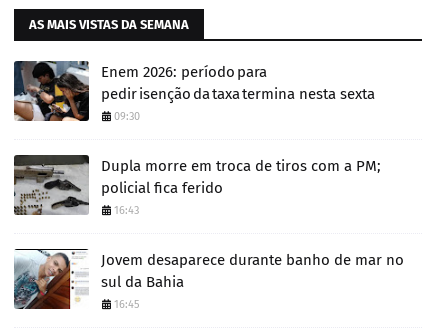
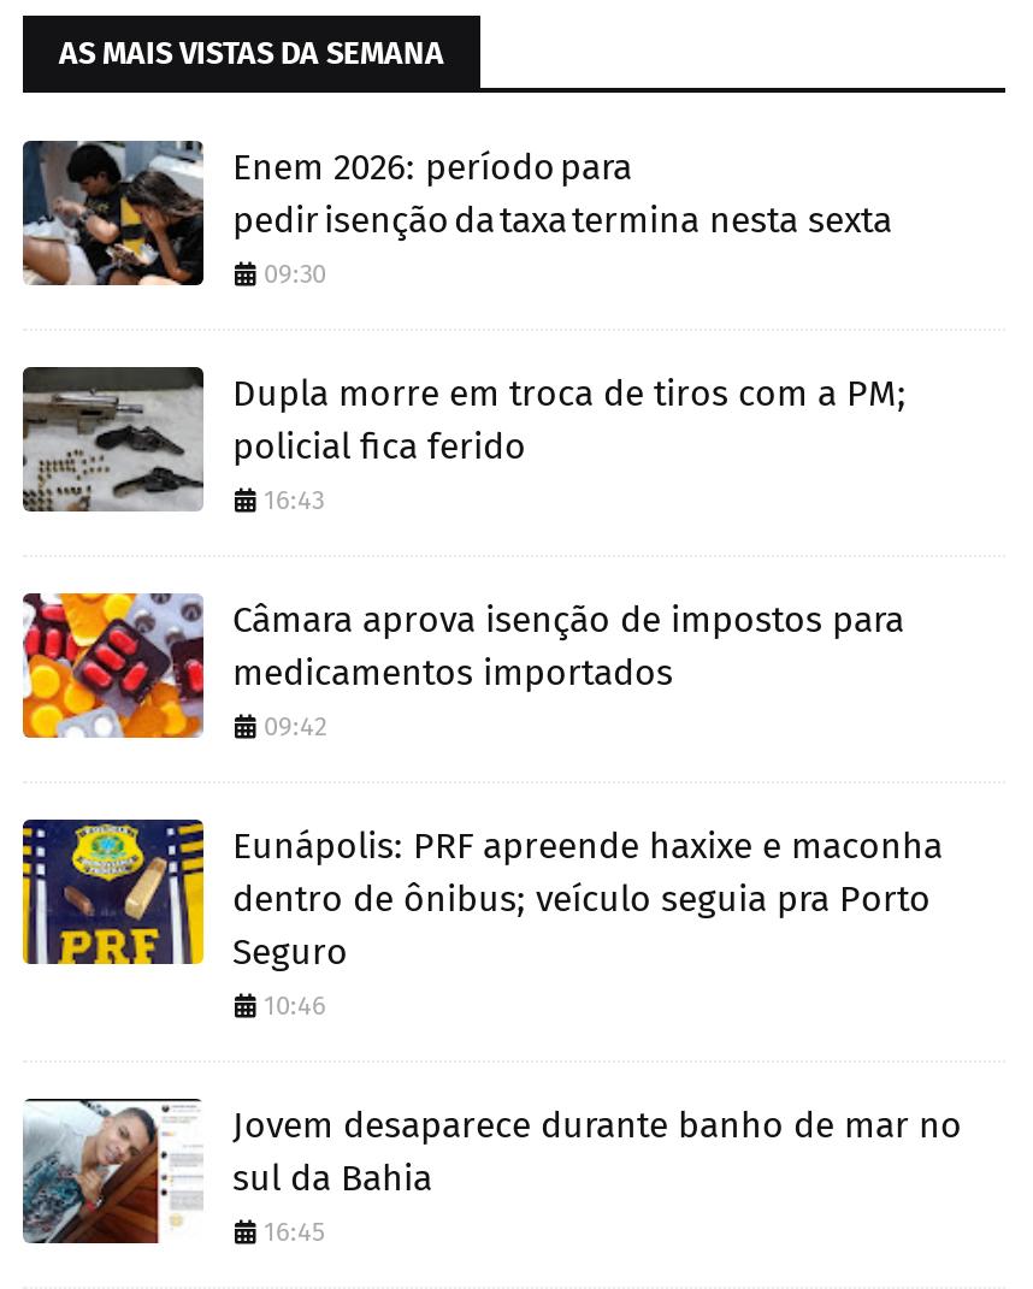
none -> [20,591,943,1022] [image] | Câmara aprova isenção de impostos para | medicamentos importados | 09:42 | Eunápolis: PRF apreende haxixe e maconha | dentro de ônibus; veículo seguia pra Porto | Seguro | 10:46
none -> [20,817,199,966] [image]

